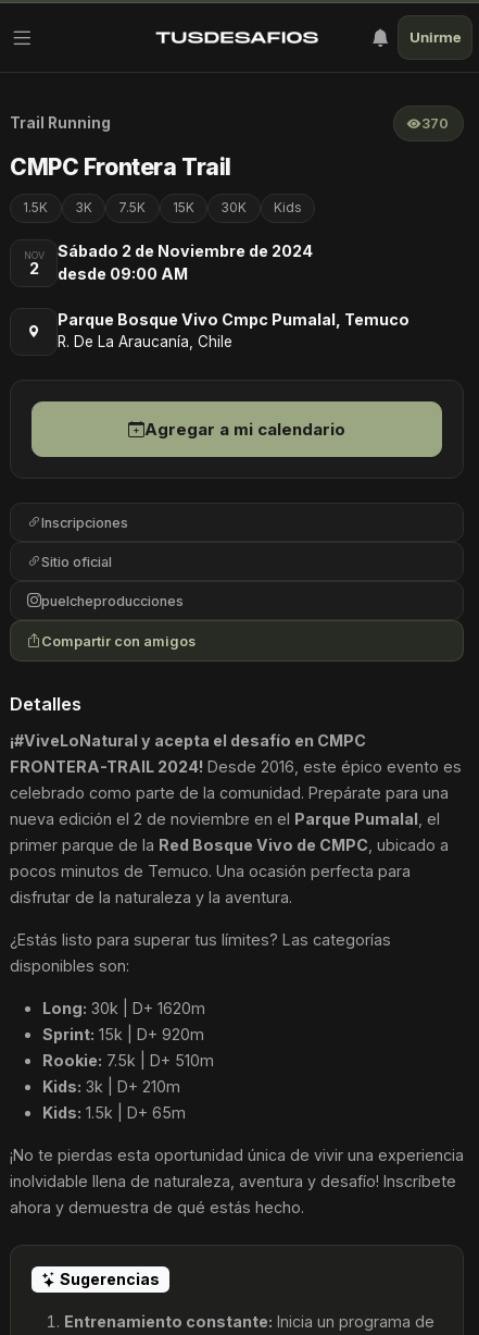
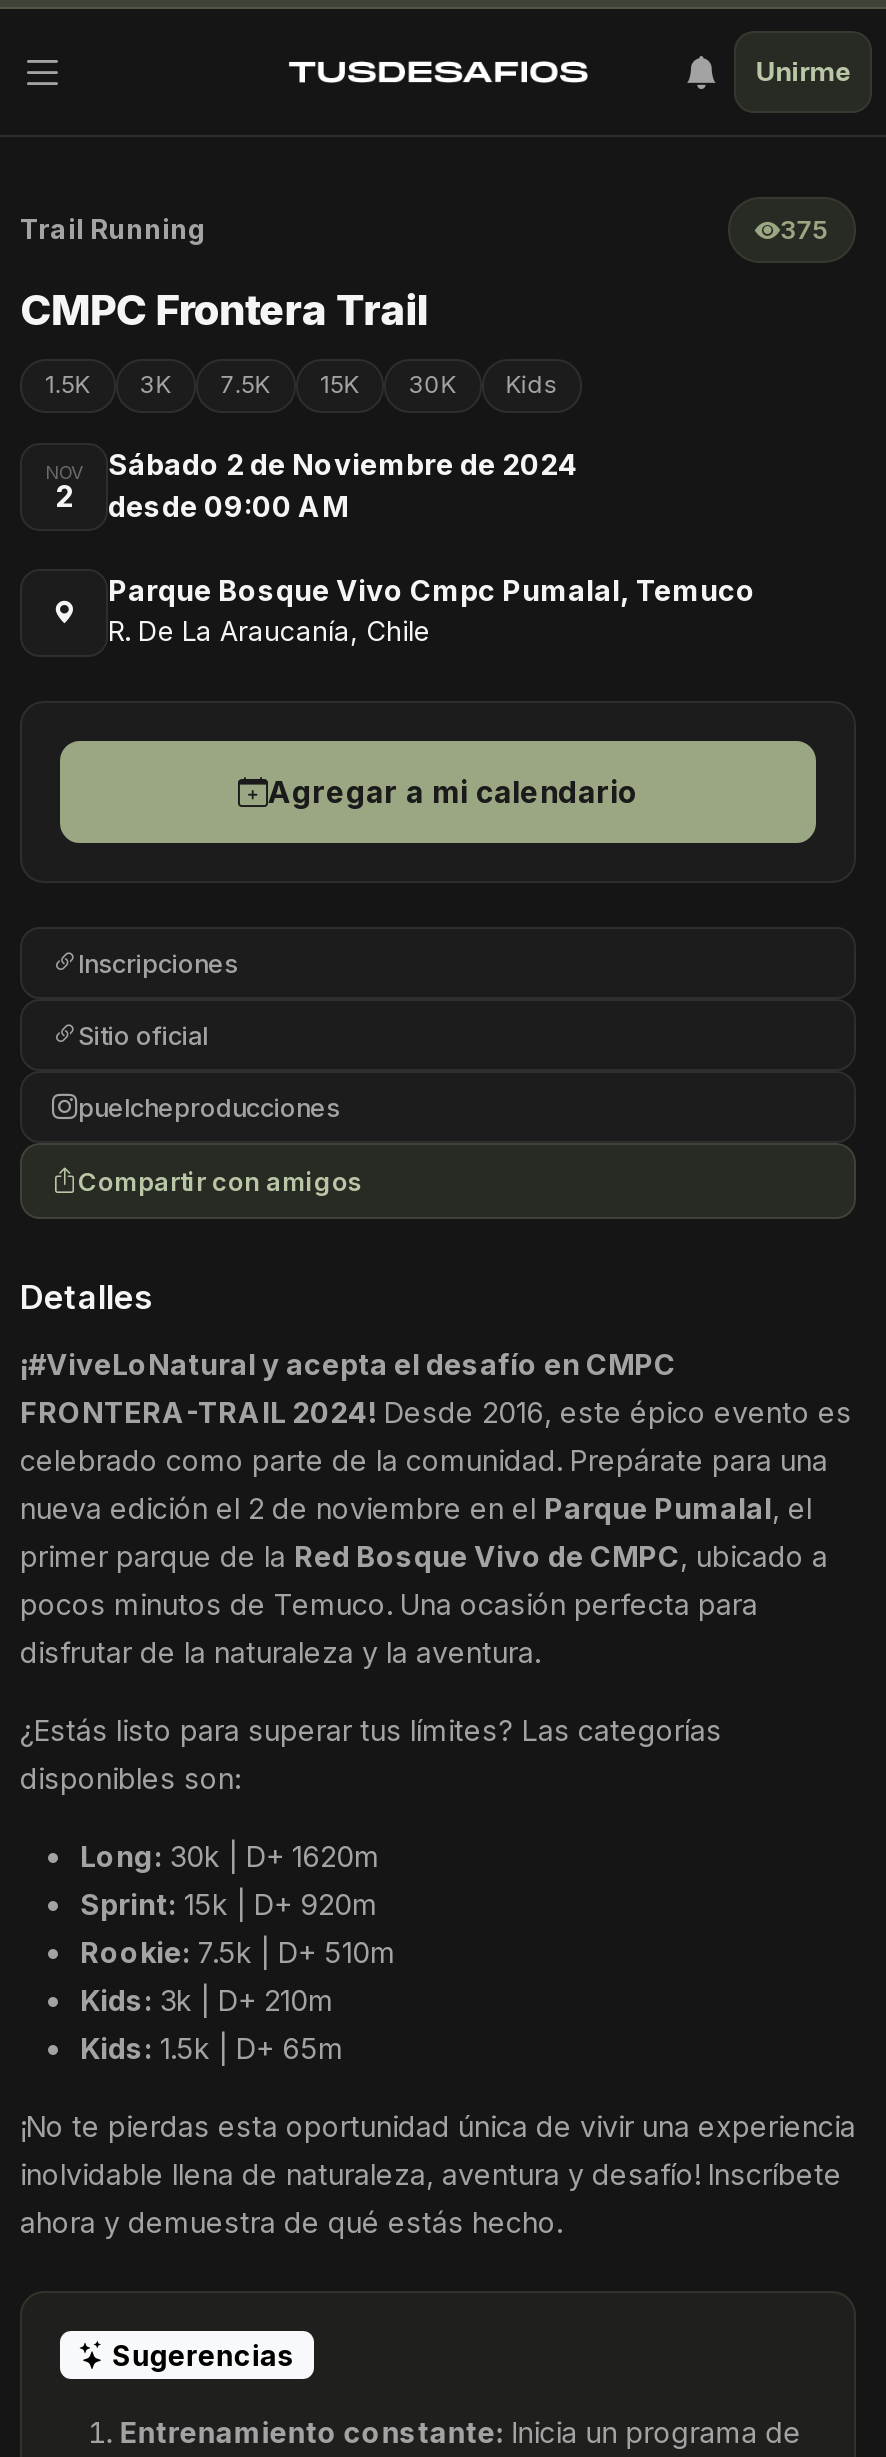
[422,115,449,132] 370 -> [780,215,828,245] 375

